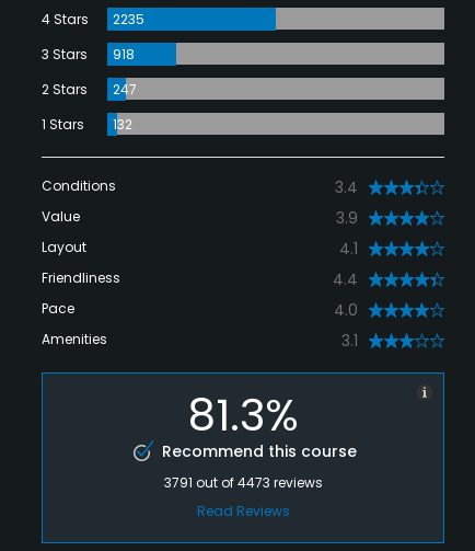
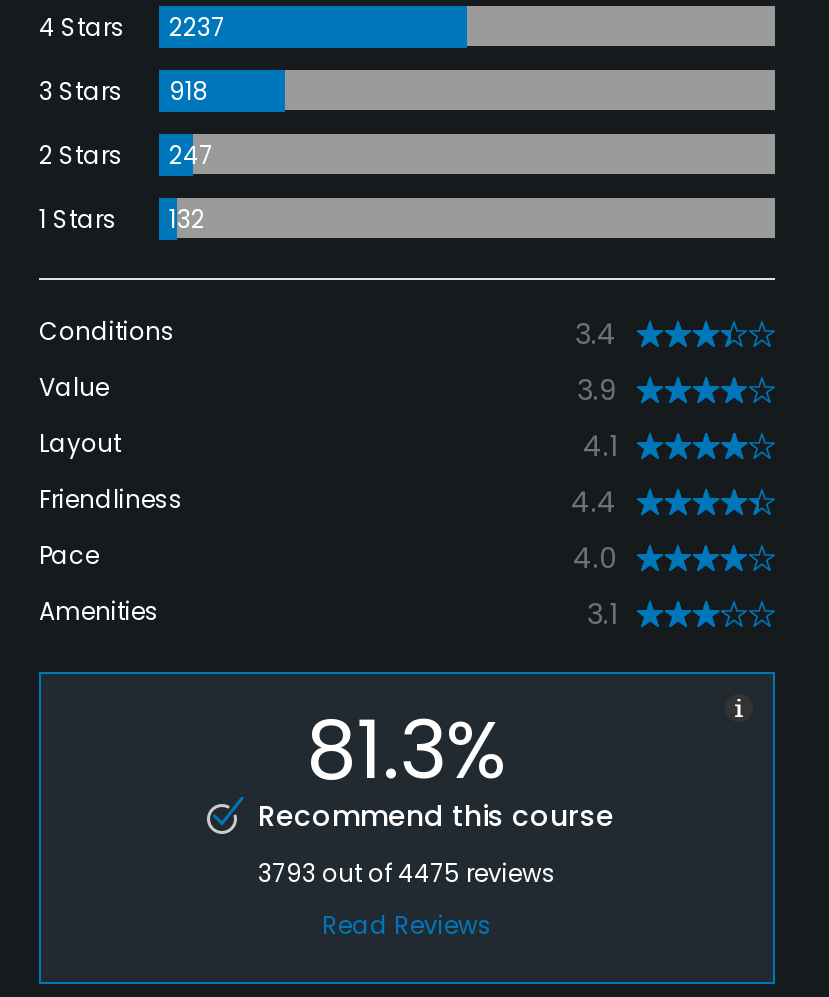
[42,10,144,29] 4 Stars 2235 -> [39,10,225,45] 4 Stars 2237
[164,473,322,492] 3791 out of 4473 reviews -> [258,856,556,890] 3793 out of 4475 reviews

